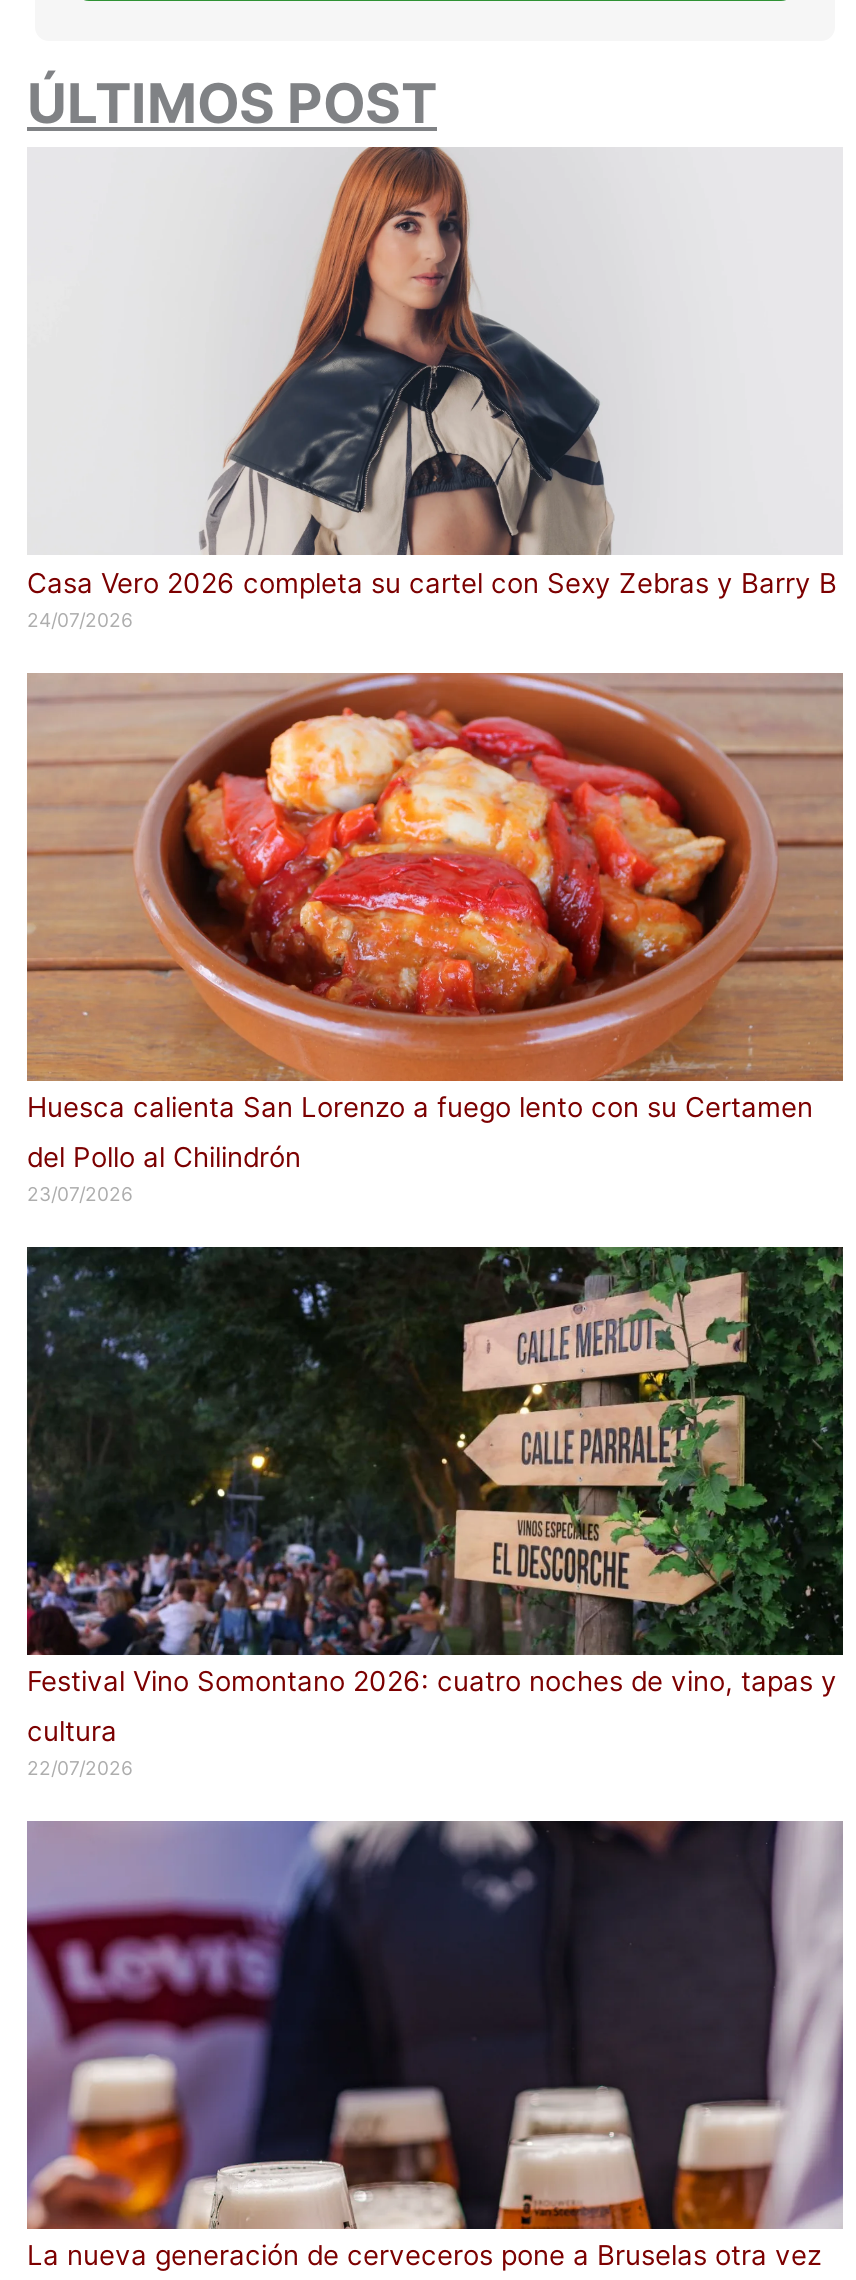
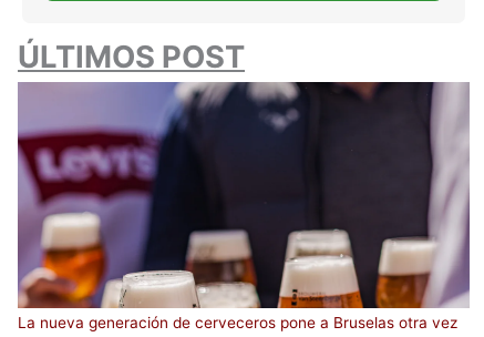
[27,146,837,630] [image] | Casa Vero 2026 completa su cartel con Sexy Zebras y Barry B | 24/07/2026 -> none
[25,670,845,1205] [image] | Huesca calienta San Lorenzo a fuego lento con su Certamen | del Pollo al Chilindrón | 23/07/2026 -> none
[25,1244,845,1779] [image] | Festival Vino Somontano 2026: cuatro noches de vino, tapas y | cultura | 22/07/2026 -> none

